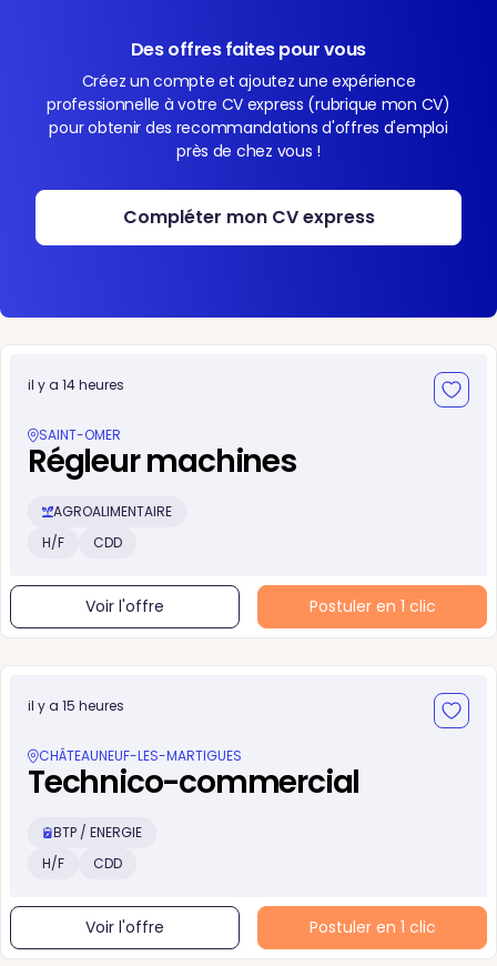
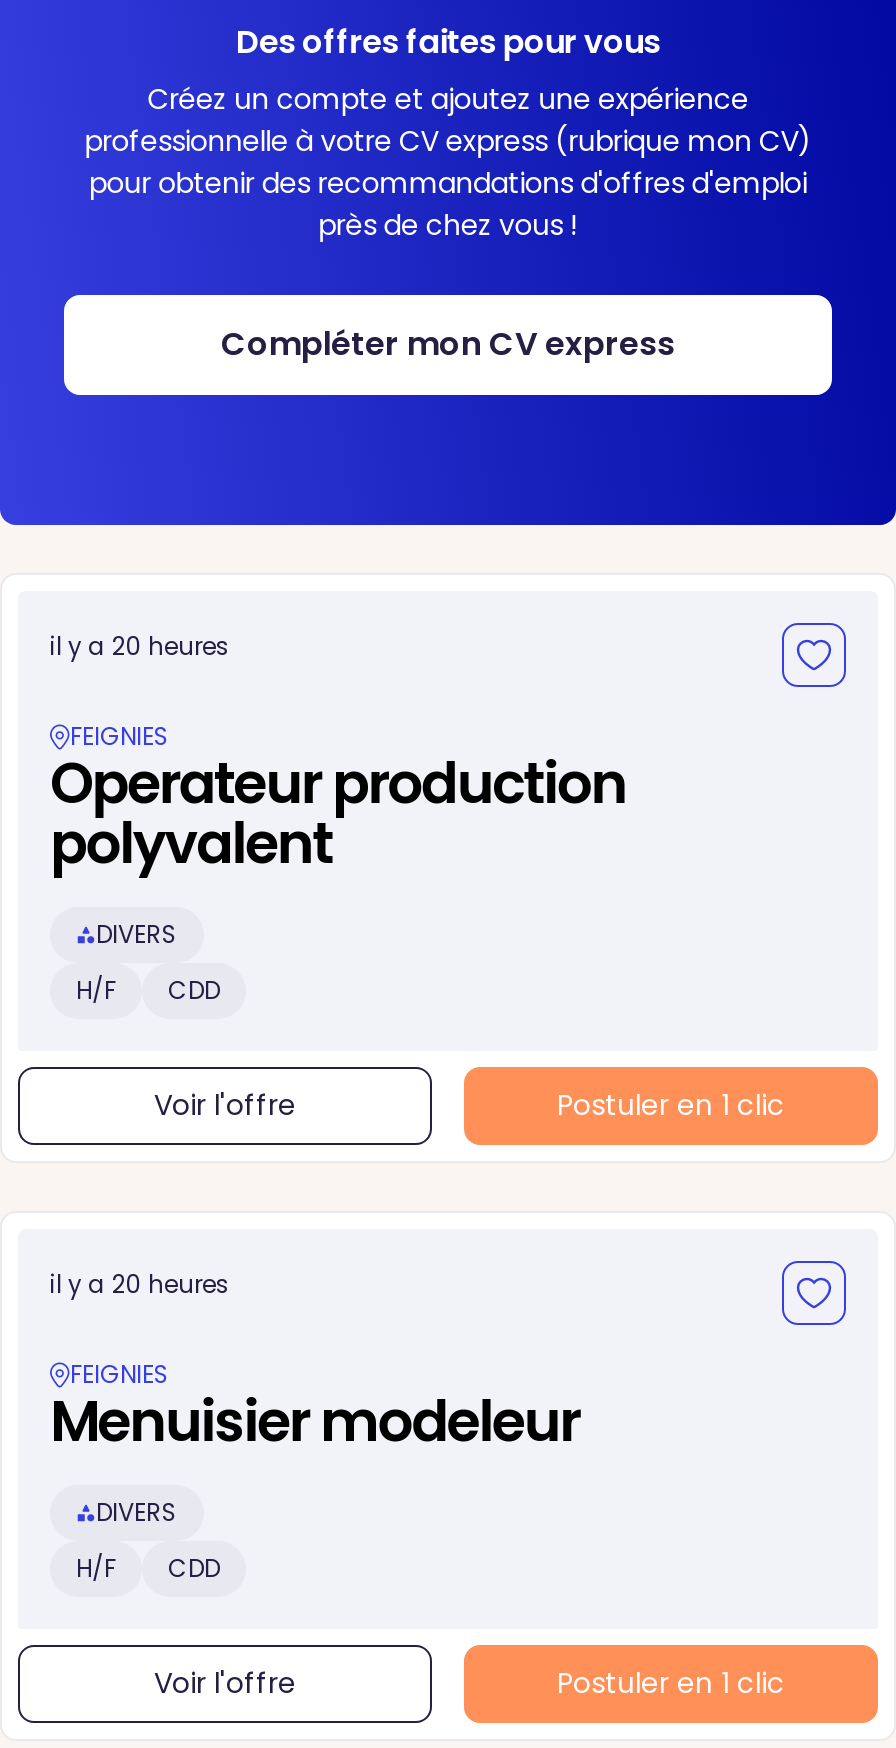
[28,375,124,394] il y a 14 heures -> [50,629,230,663] il y a 20 heures
[28,425,296,521] SAINT-OMER | Régleur machines | AGROALIMENTAIRE -> [50,719,626,951] FEIGNIES | Operateur production | polyvalent | DIVERS
[28,696,124,715] il y a 15 heures -> [50,1267,230,1301] il y a 20 heures
[28,746,360,842] CHÂTEAUNEUF-LES-MARTIGUES | Technico-commercial | BTP / ENERGIE -> [50,1357,579,1529] FEIGNIES | Menuisier modeleur | DIVERS

